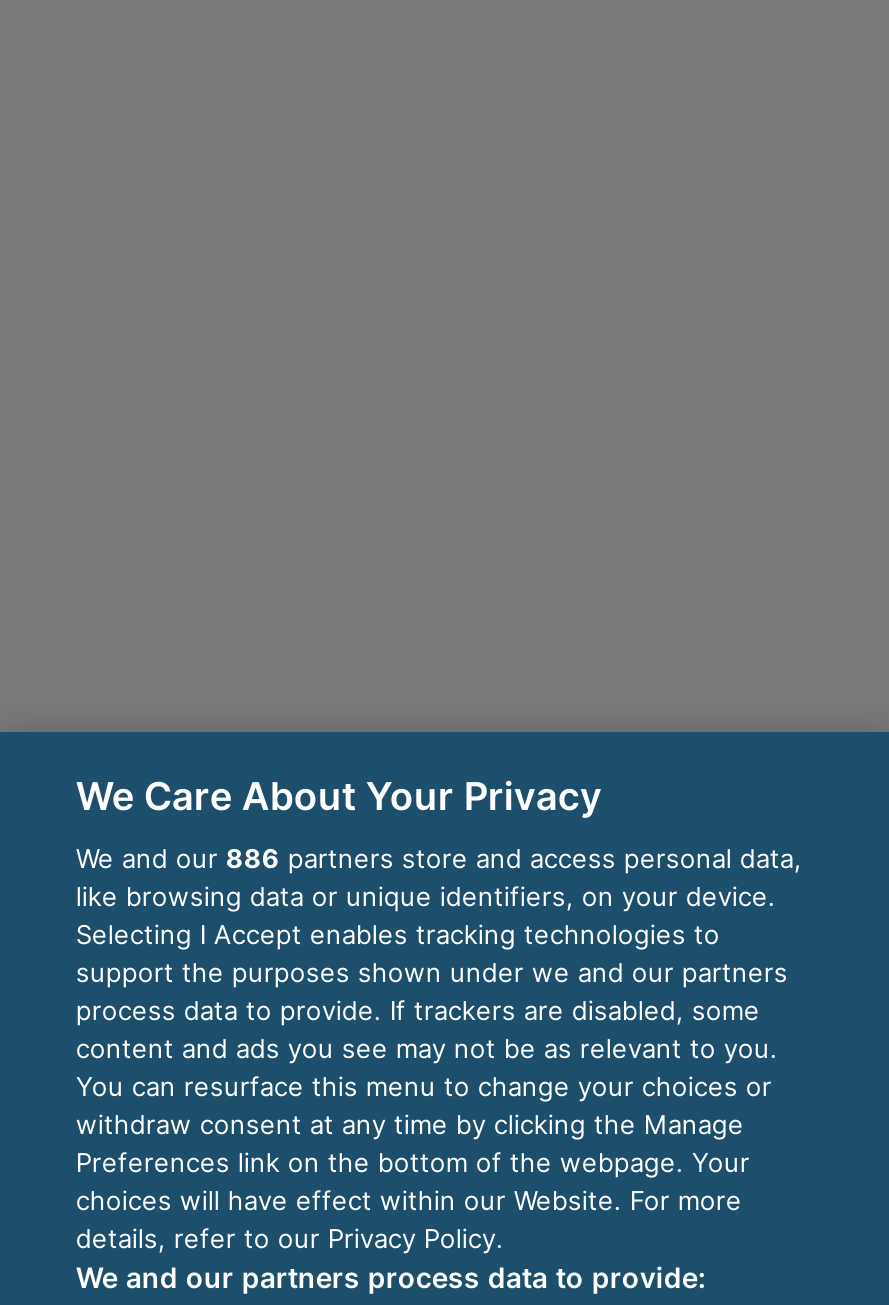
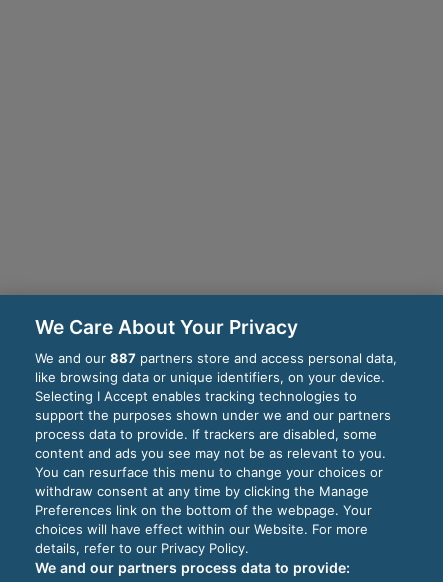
[76,842,802,874] We and our 886 partners store and access personal data, -> [35,350,397,366] We and our 887 partners store and access personal data,

